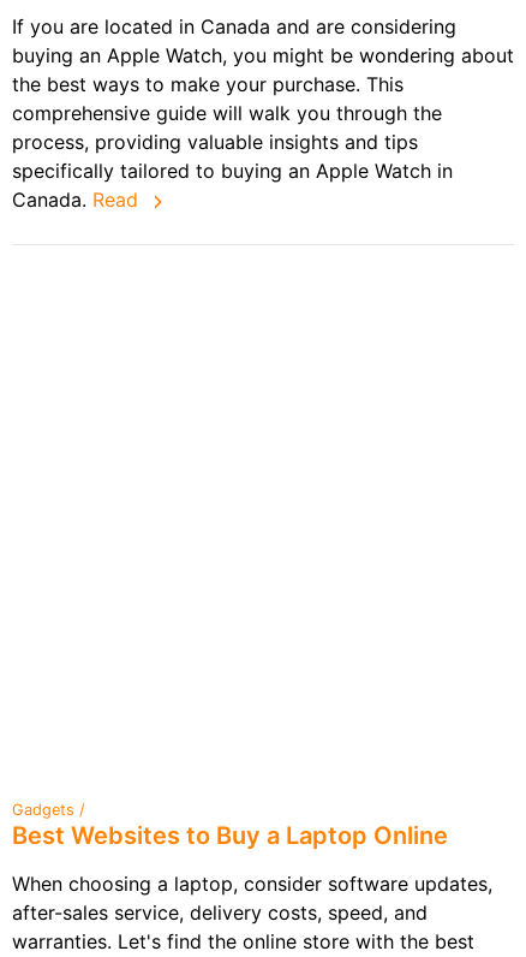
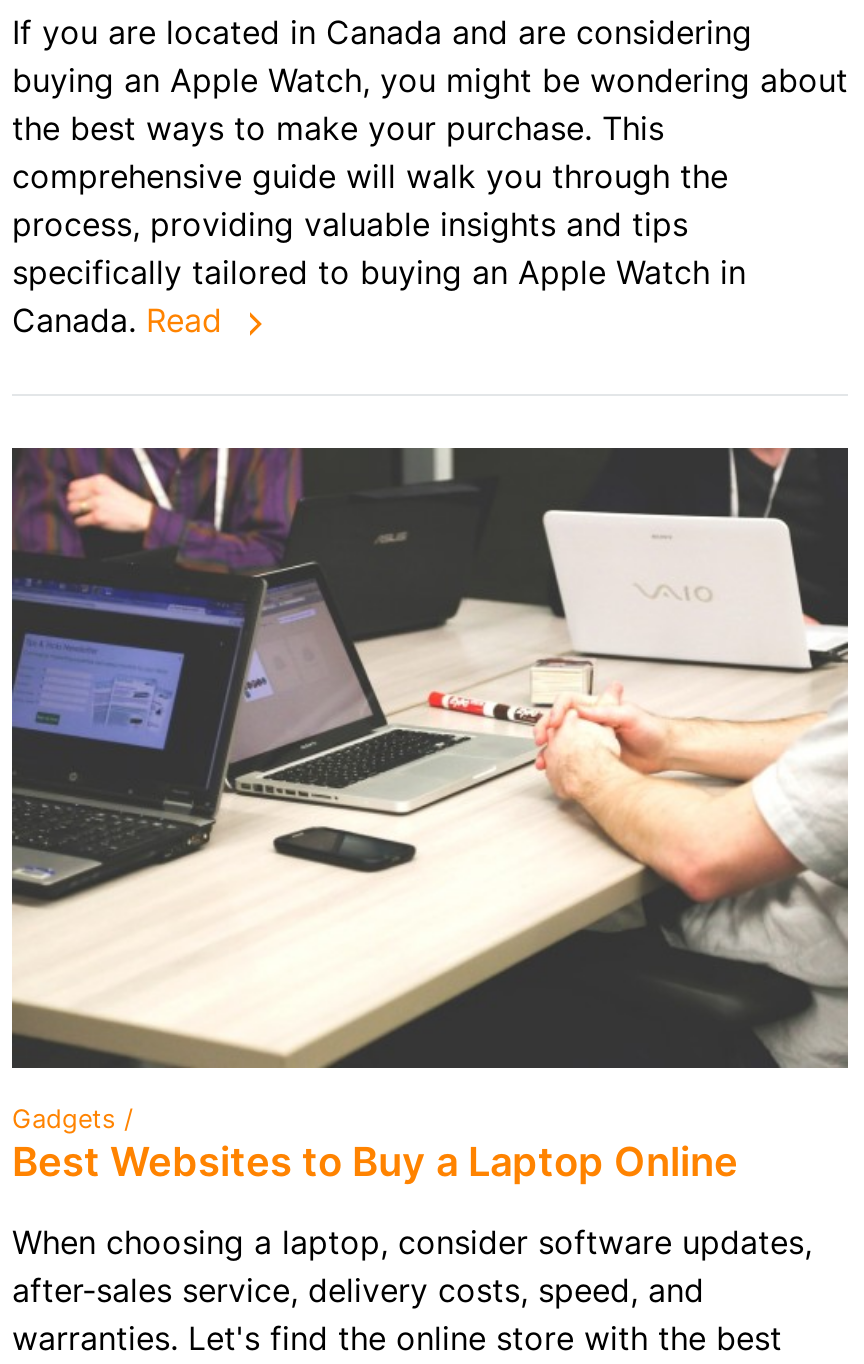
none -> [10,445,850,1071] [image]

